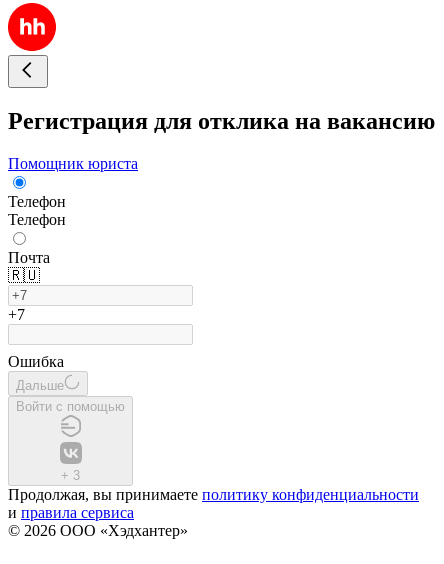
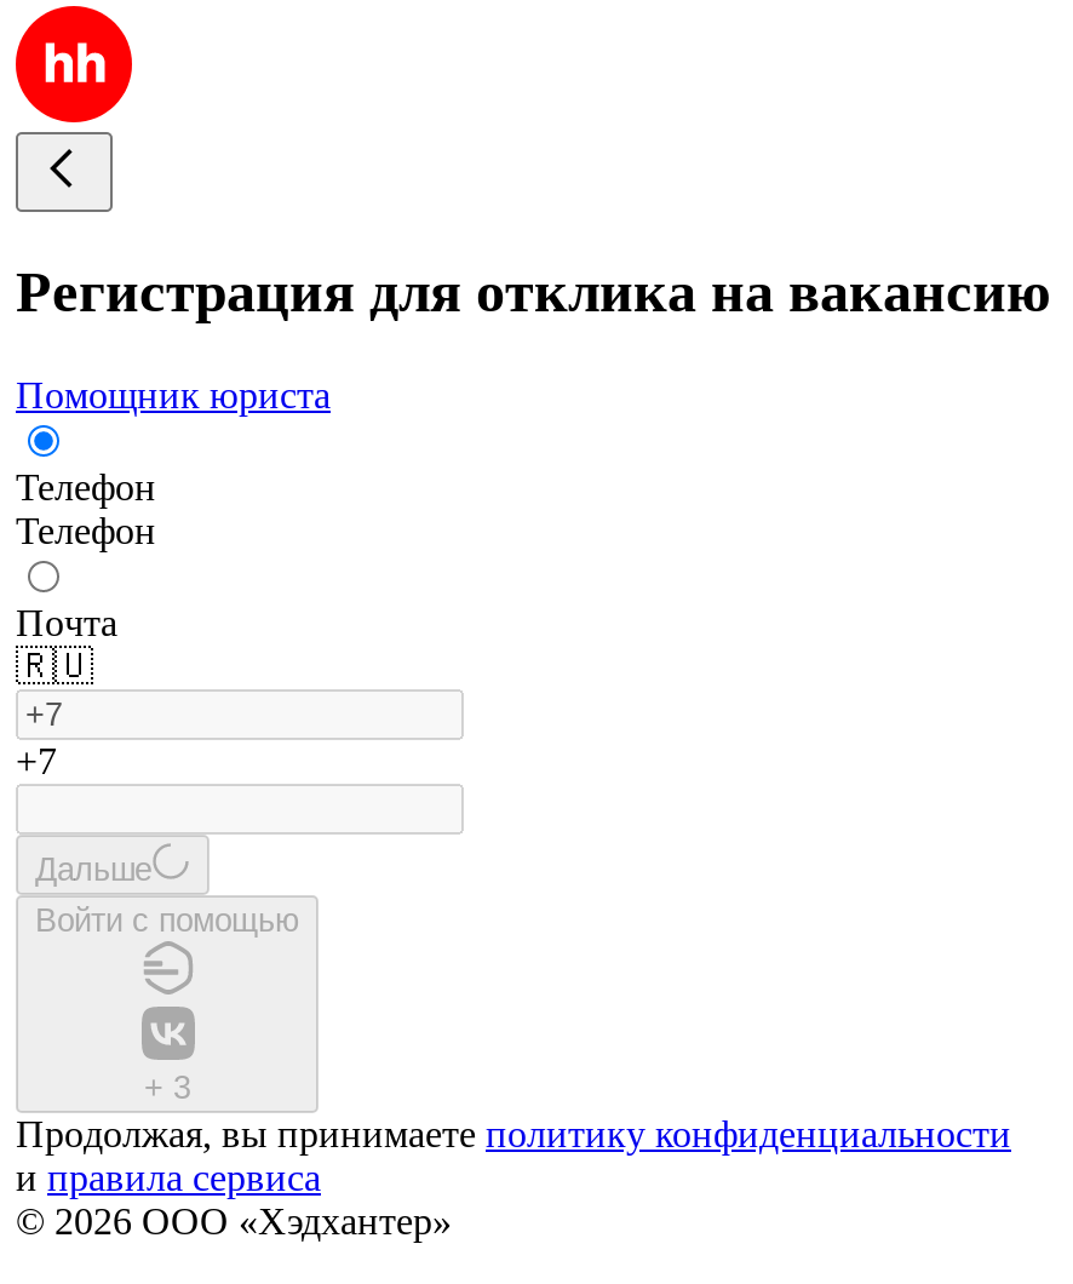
[8,353,64,370] Ошибка -> none

